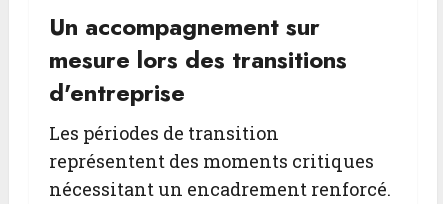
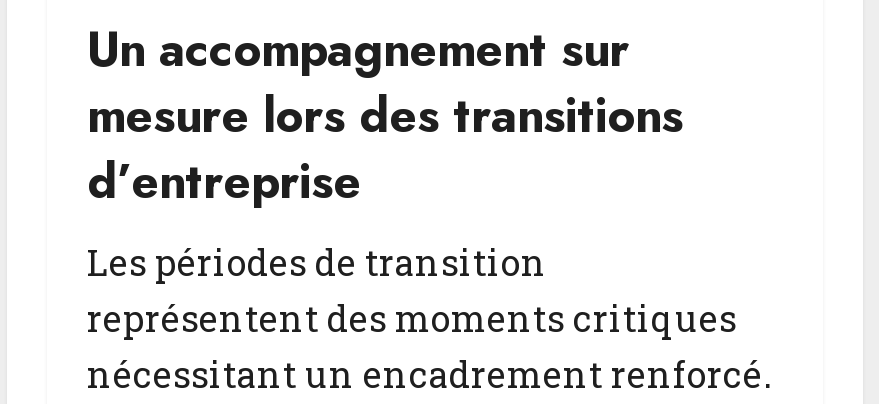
[49,75,185,110] d'entreprise -> [87,146,361,216] d’entreprise

